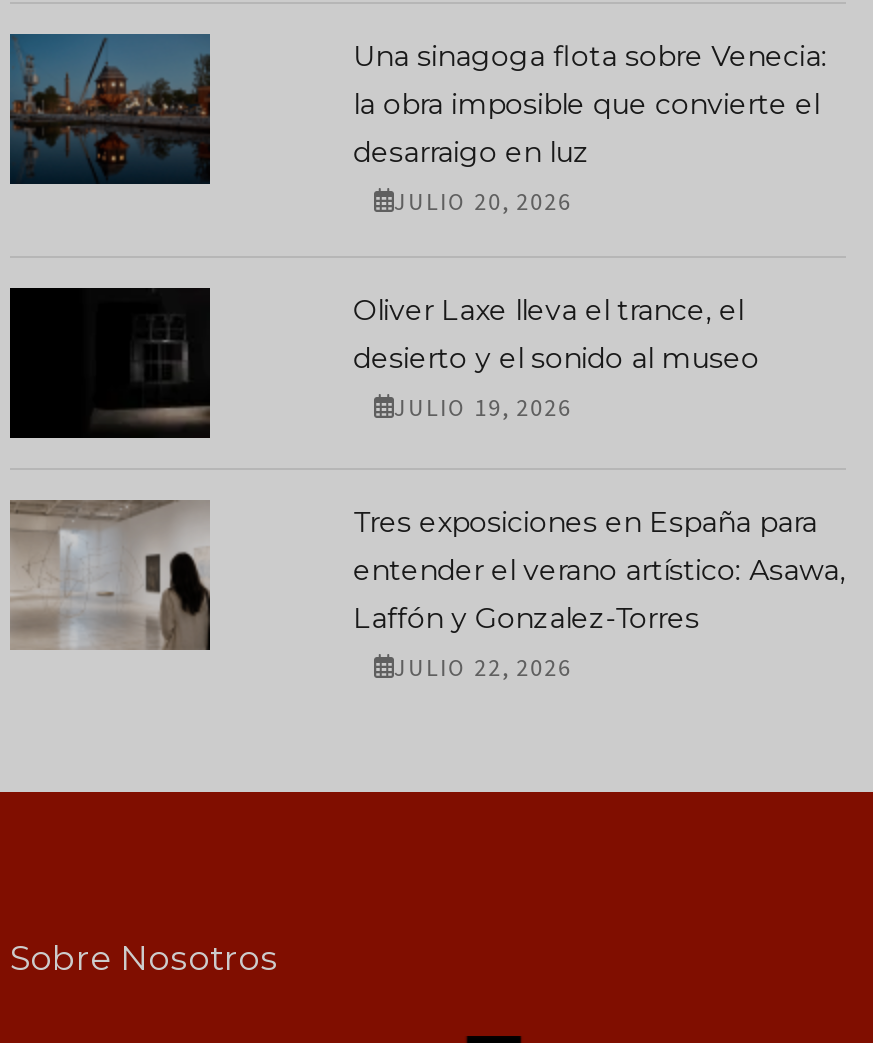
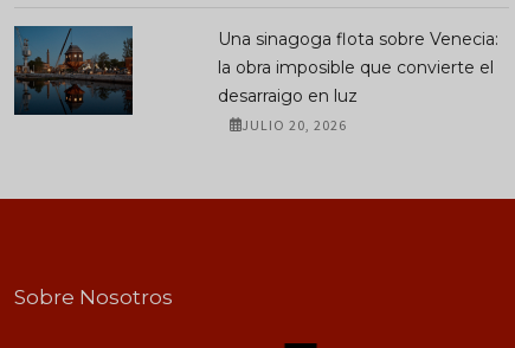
[8,286,212,440] [image] -> none
[353,291,845,681] Oliver Laxe lleva el trance, el | desierto y el sonido al museo | JULIO 19, 2026 | Tres exposiciones en España para | entender el verano artístico: Asawa, | Laffón y Gonzalez-Torres | JULIO 22, 2026 -> none
[8,498,210,652] [image] -> none

